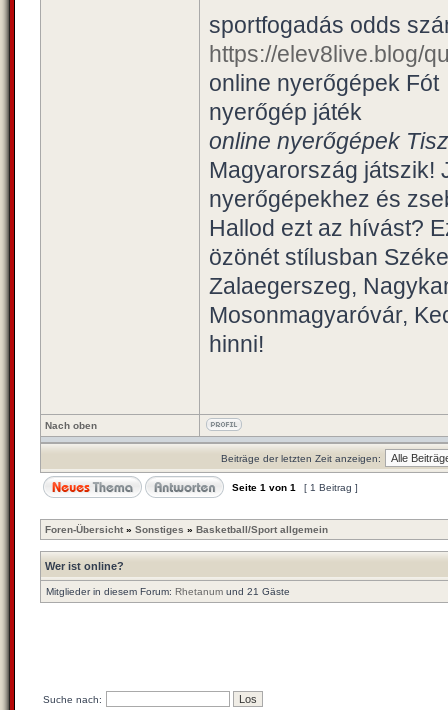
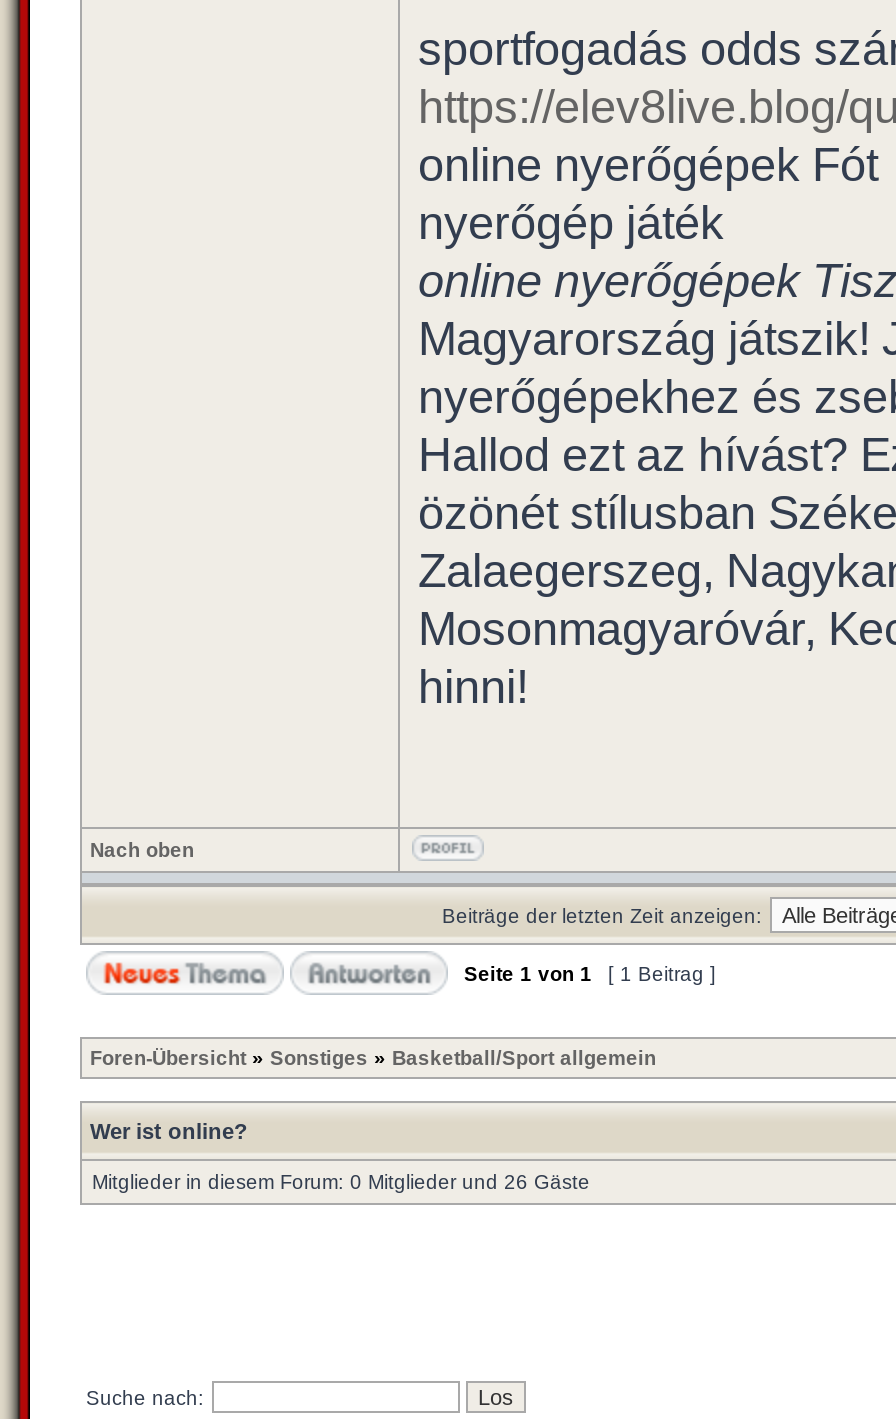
[46,586,290,597] Mitglieder in diesem Forum: Rhetanum und 21 Gäste -> [92,1171,590,1193] Mitglieder in diesem Forum: 0 Mitglieder und 26 Gäste

